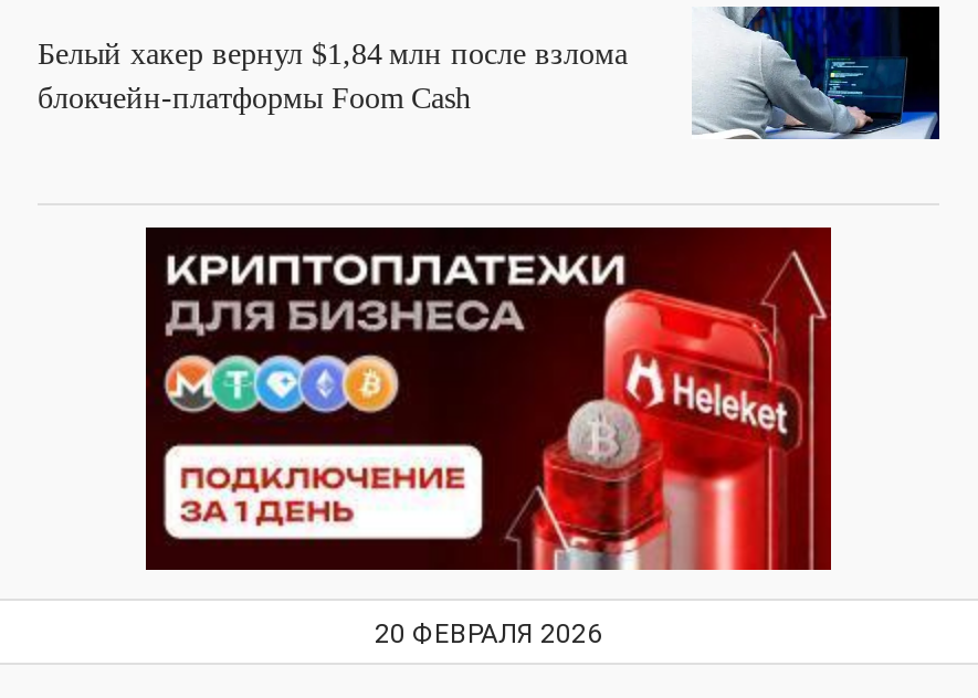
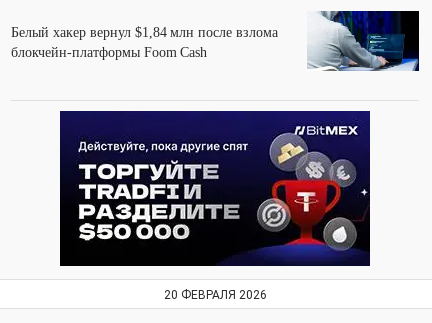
[146,225,833,572] [image] -> [60,110,371,267] [image]

